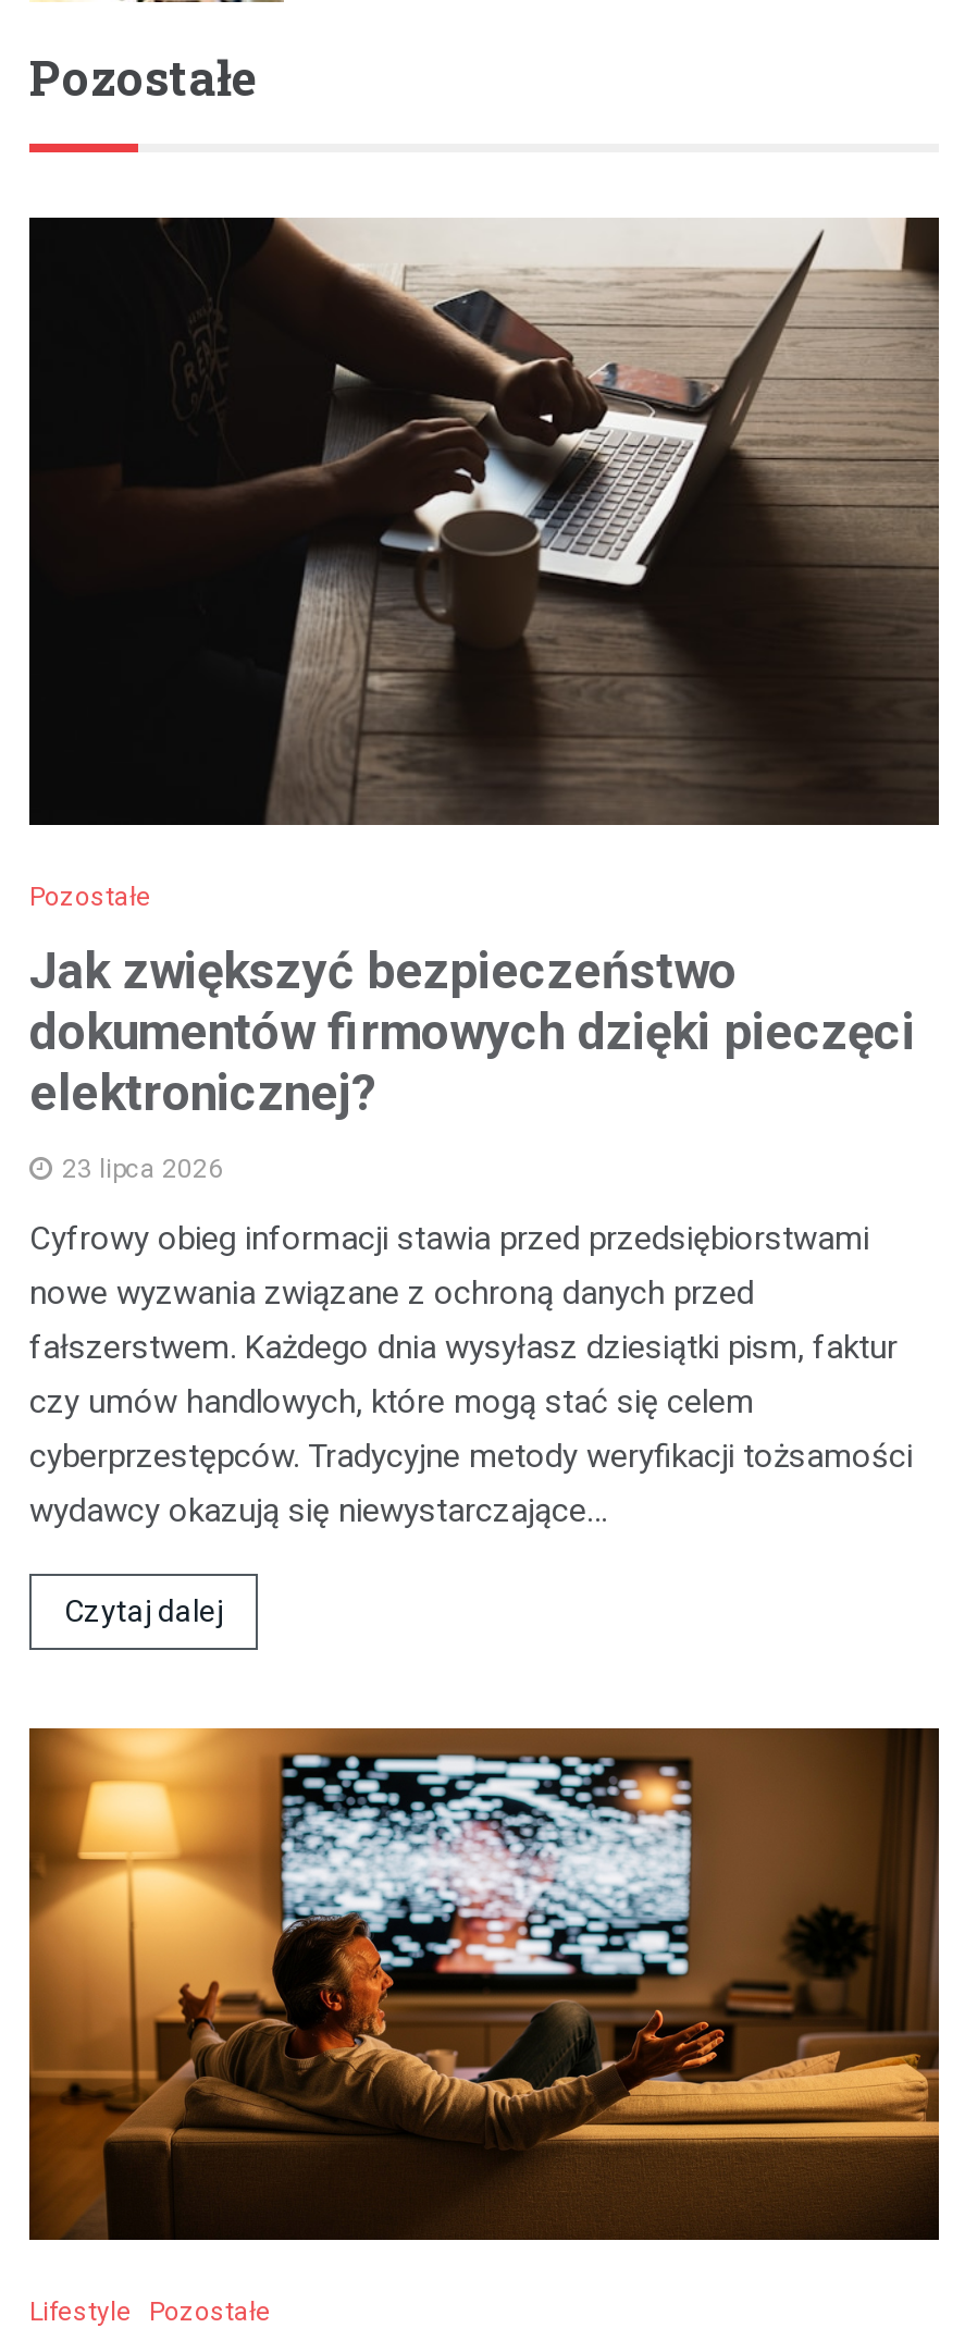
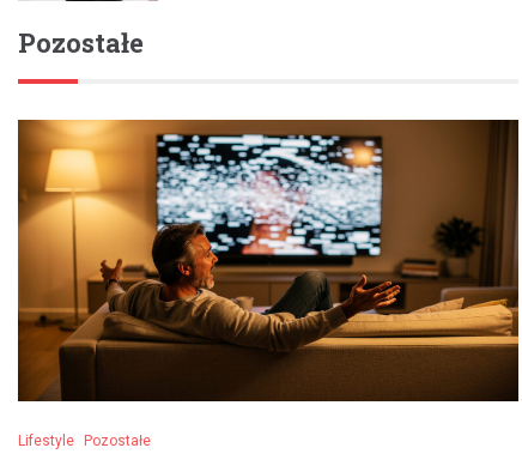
[27,215,941,1628] [image] | Pozostałe | Jak zwiększyć bezpieczeństwo | dokumentów firmowych dzięki pieczęci | elektronicznej? | 23 lipca 2026 | Cyfrowy obieg informacji stawia przed przedsiębiorstwami | nowe wyzwania związane z ochroną danych przed | fałszerstwem. Każdego dnia wysyłasz dziesiątki pism, faktur | czy umów handlowych, które mogą stać się celem | cyberprzestępców. Tradycyjne metody weryfikacji tożsamości | wydawcy okazują się niewystarczające… | Czytaj dalej -> none

